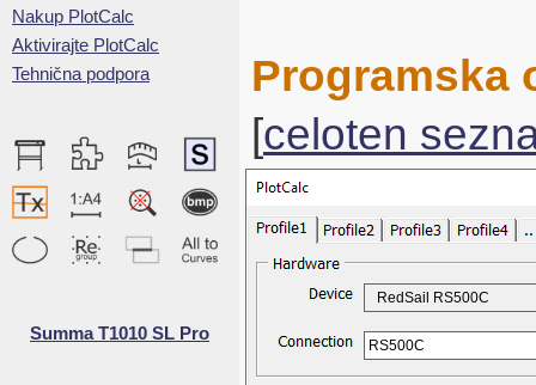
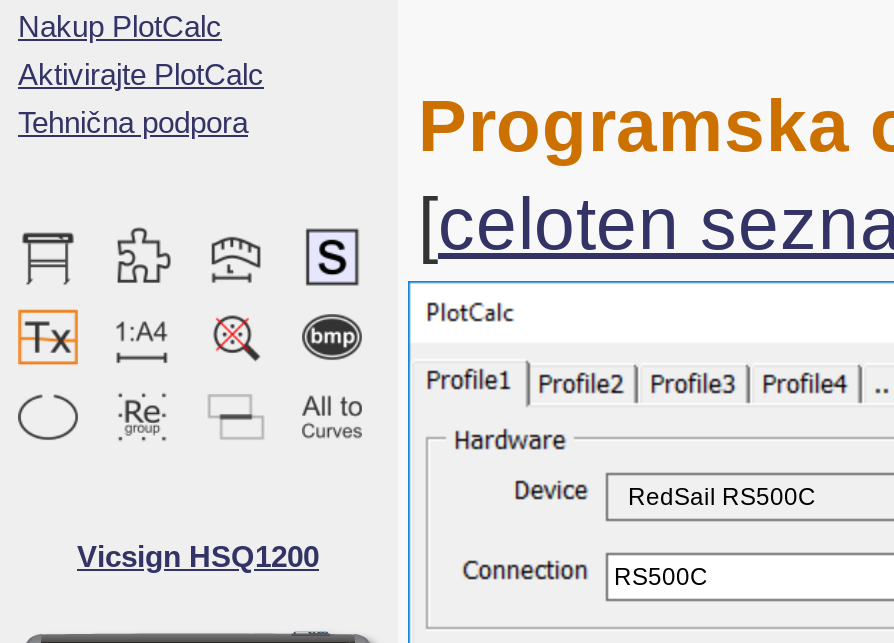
[30,323,209,343] Summa T1010 SL Pro -> [77,539,319,573] Vicsign HSQ1200

